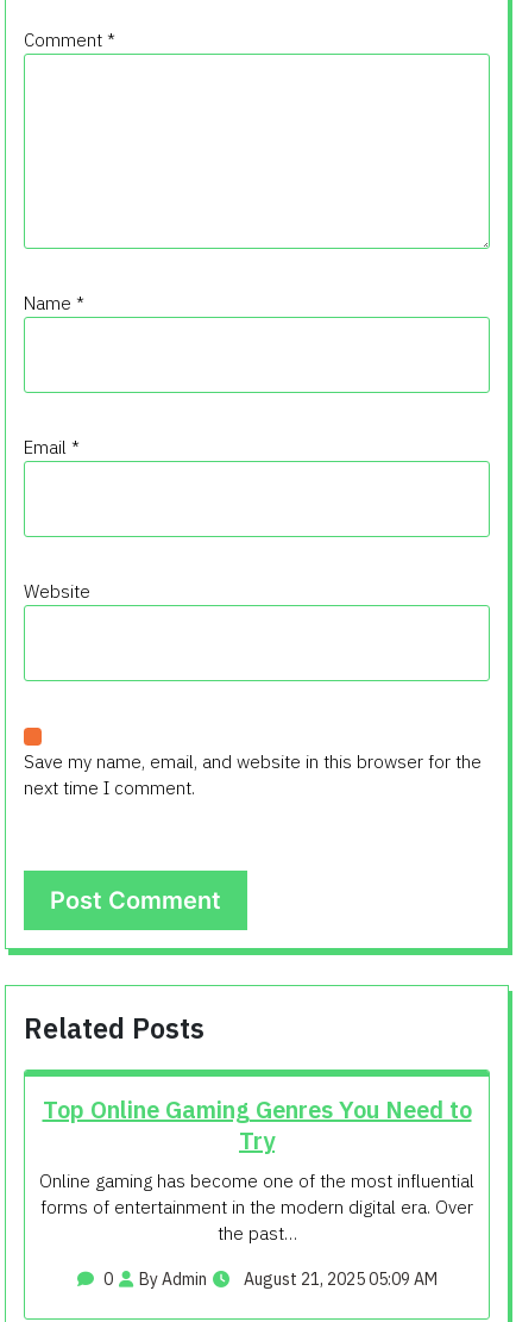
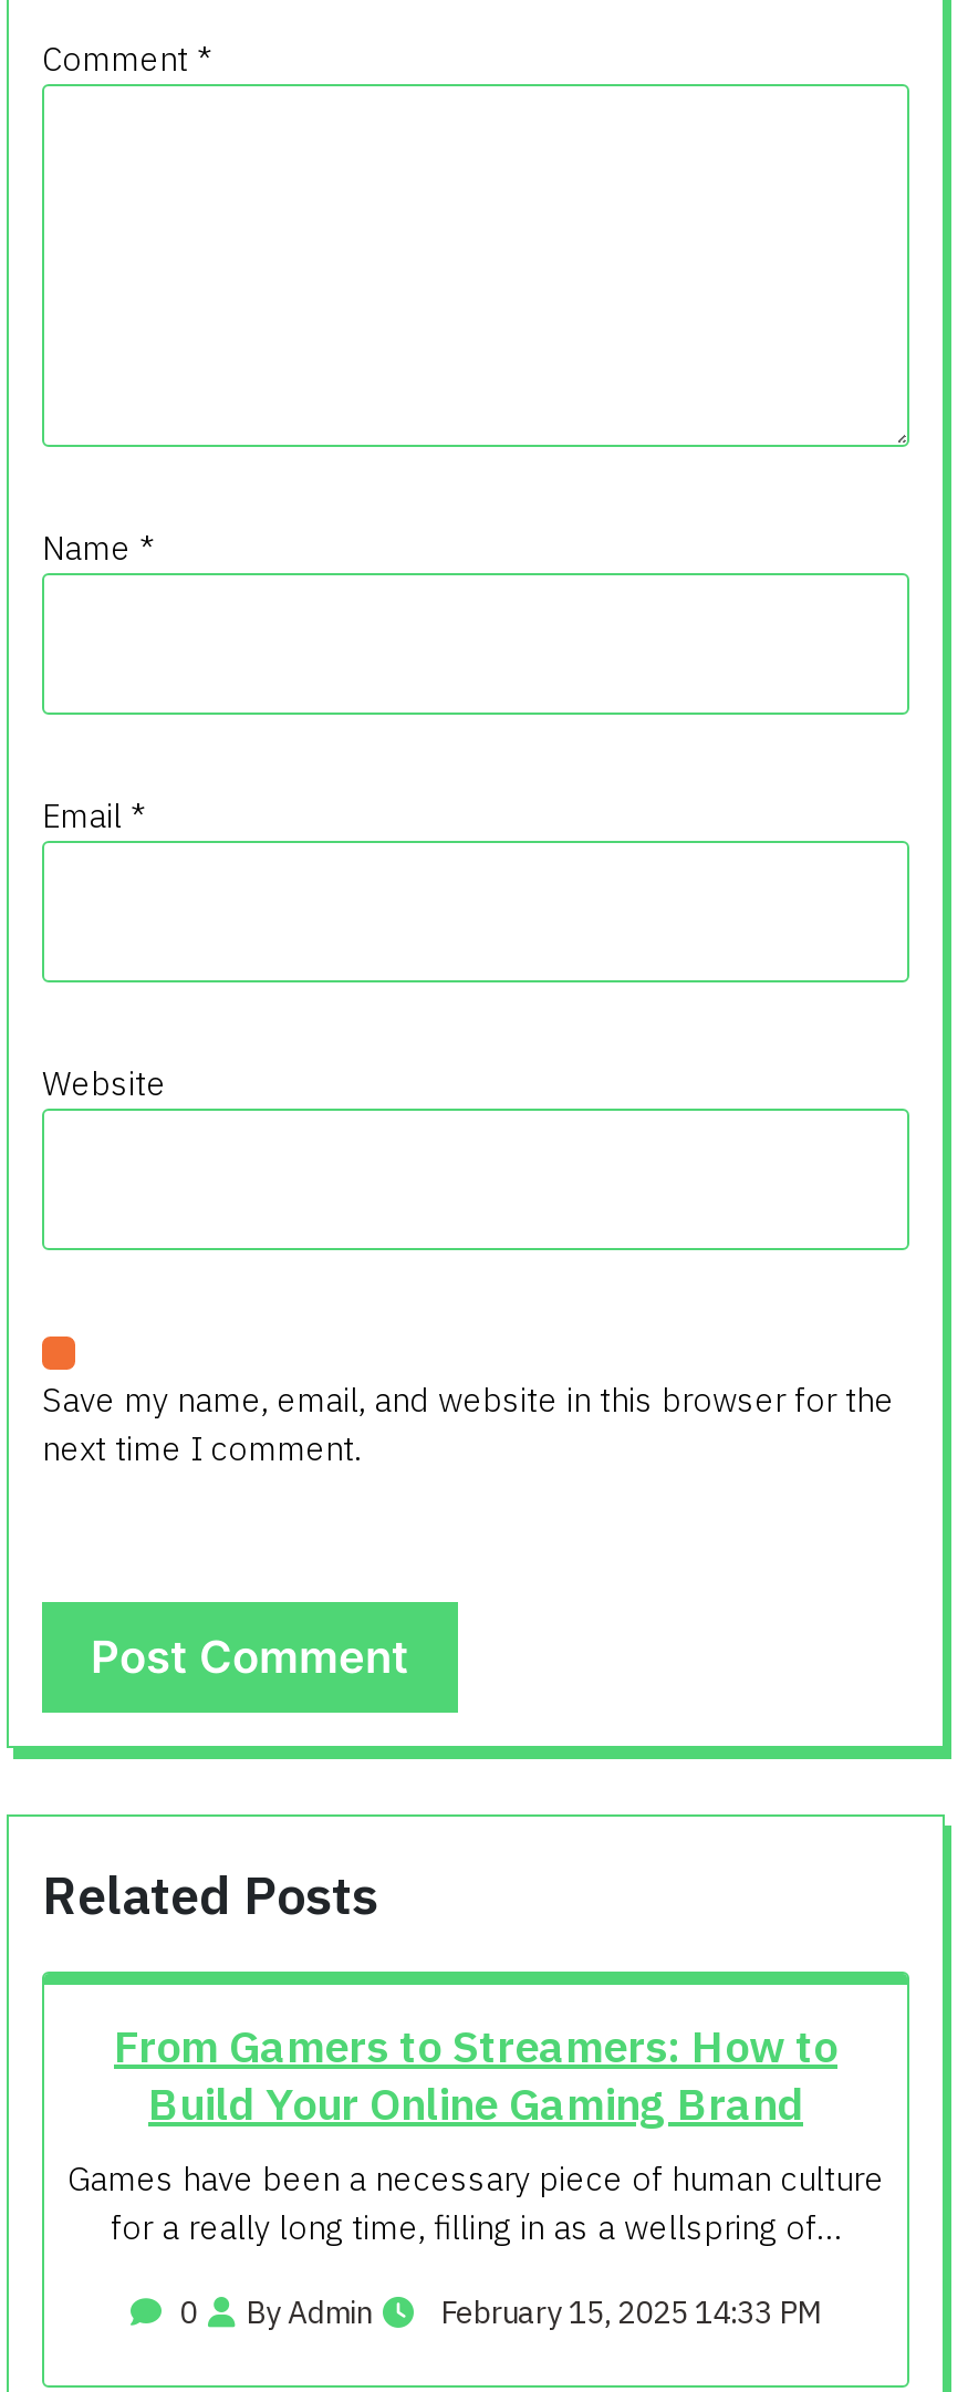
[39,1093,474,1244] Top Online Gaming Genres You Need to | Try | Online gaming has become one of the most influential | forms of entertainment in the modern digital era. Over | the past… -> [67,2015,884,2248] From Gamers to Streamers: How to | Build Your Online Gaming Brand | Games have been a necessary piece of human culture | for a really long time, filling in as a wellspring of…
[99,1268,437,1290] 0 By Admin August 21, 2025 05:09 AM -> [173,2292,821,2332] 0 By Admin February 15, 2025 14:33 PM

